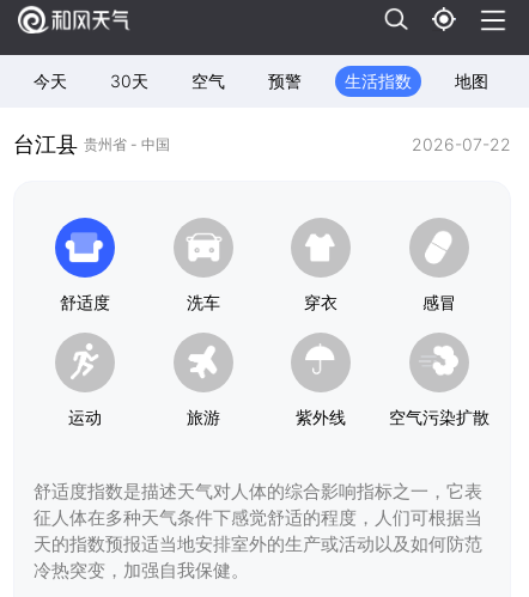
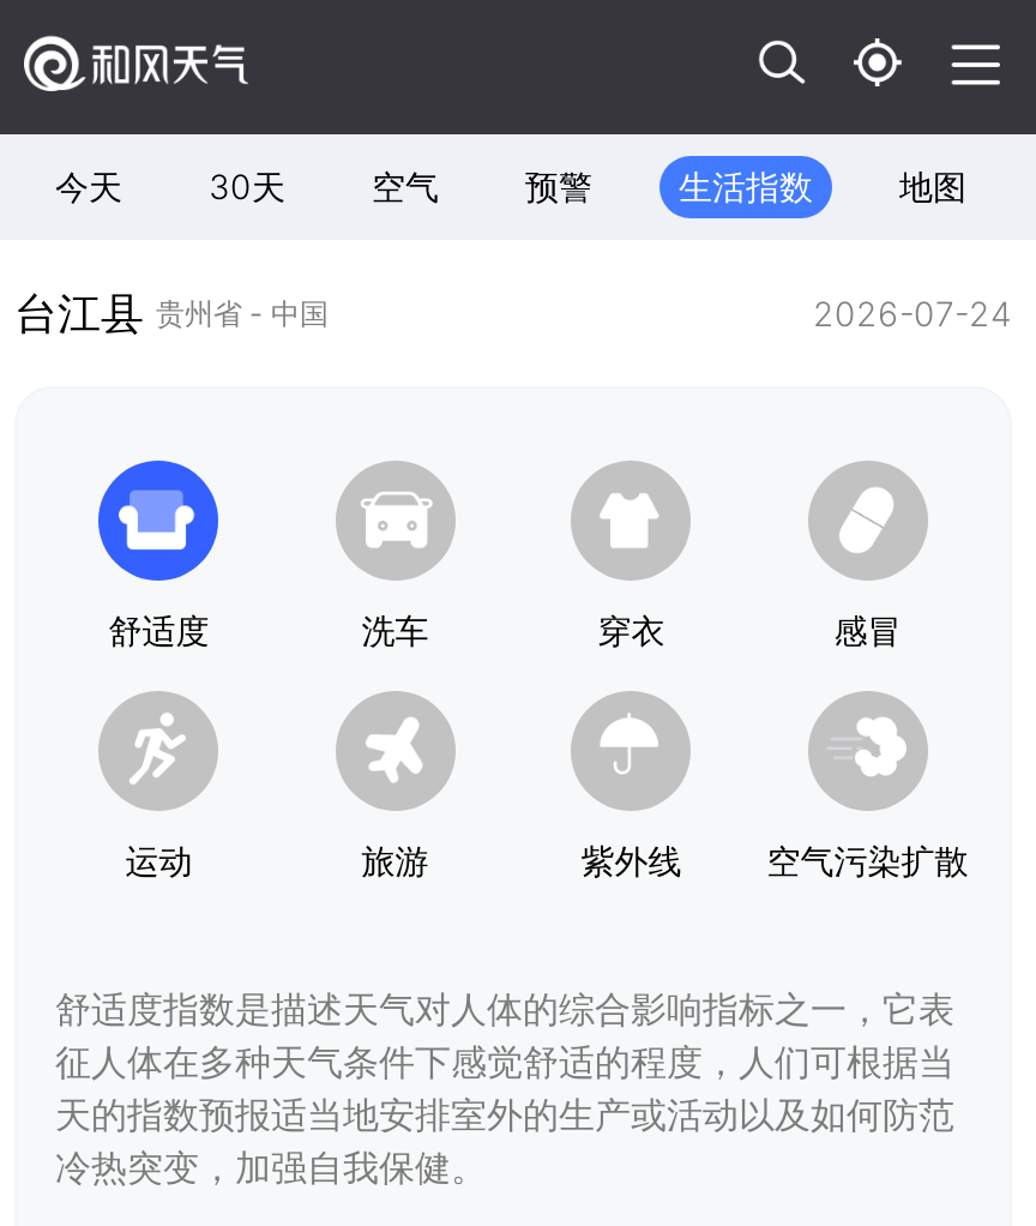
[412,134,511,154] 2026-07-22 -> [813,292,1012,333] 2026-07-24

